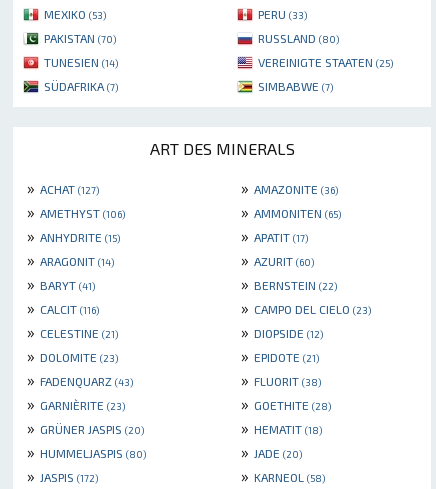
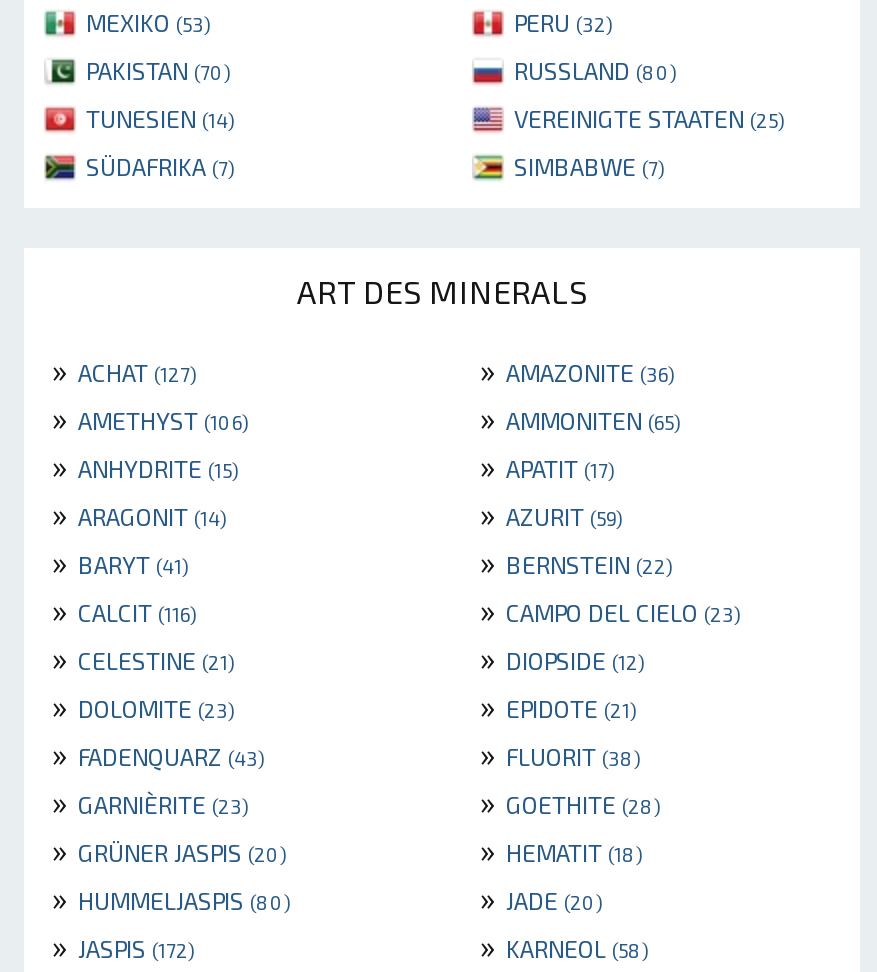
[258,7,307,21] PERU (33) -> [514,9,612,37] PERU (32)
[237,250,314,269] » AZURIT (60) -> [472,495,622,533] » AZURIT (59)

